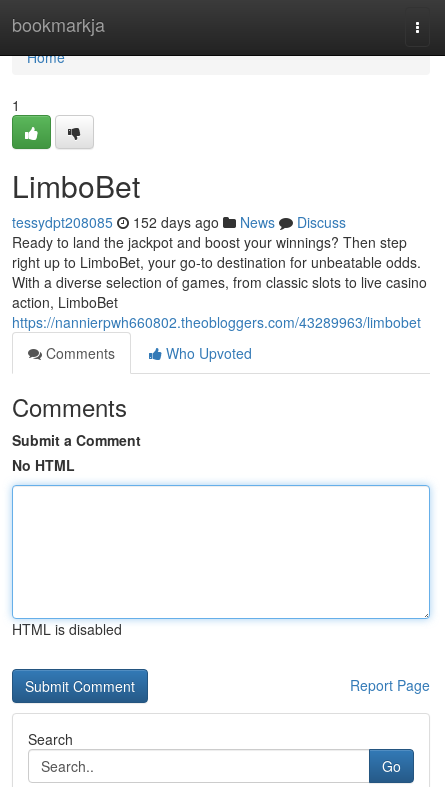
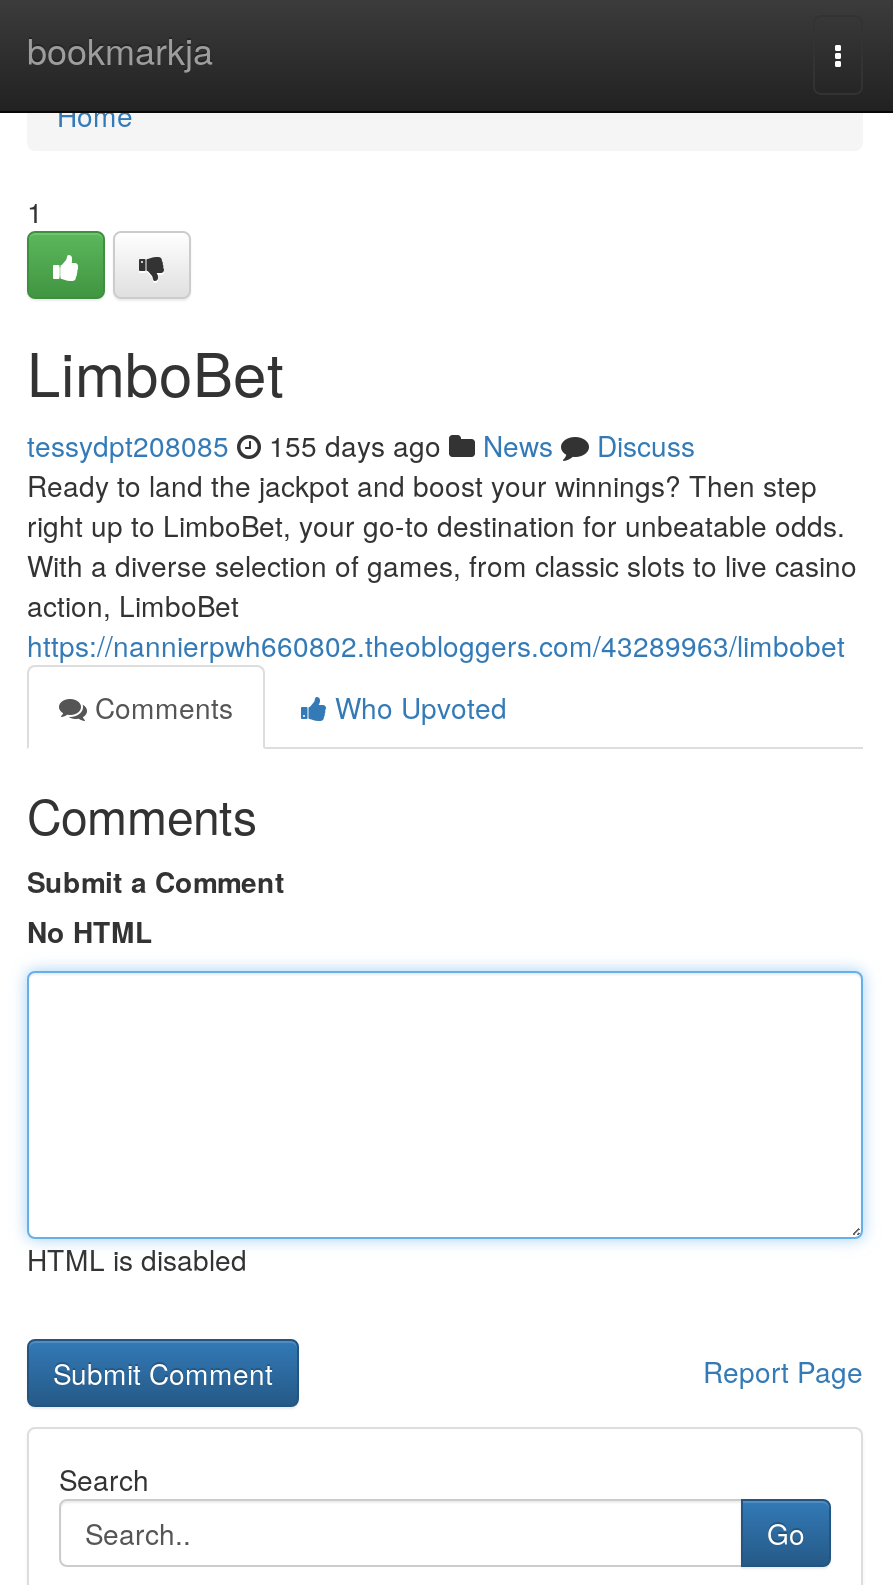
[12,212,346,232] tessydpt208085 152 days ago News Discuss -> [27,425,695,465] tessydpt208085 155 days ago News Discuss

